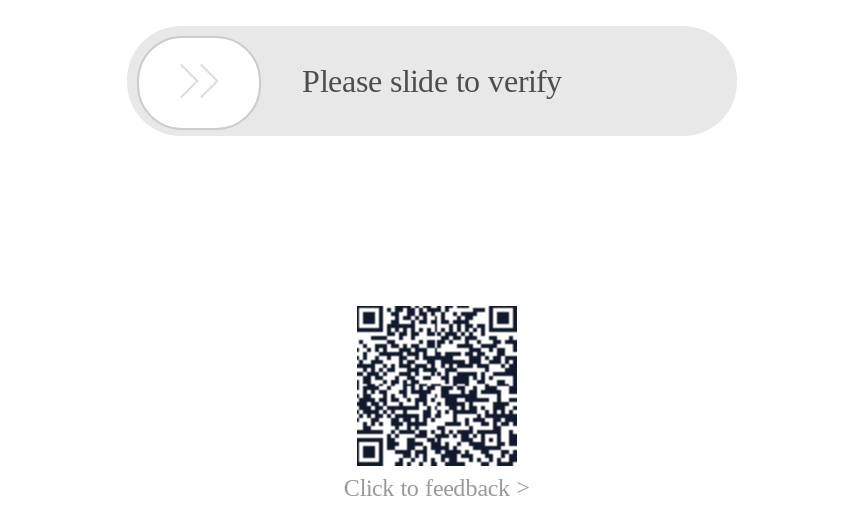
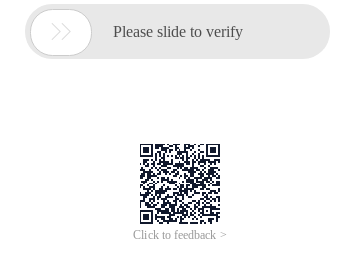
[357,304,519,468] [image] -> [139,143,220,225] [image]

